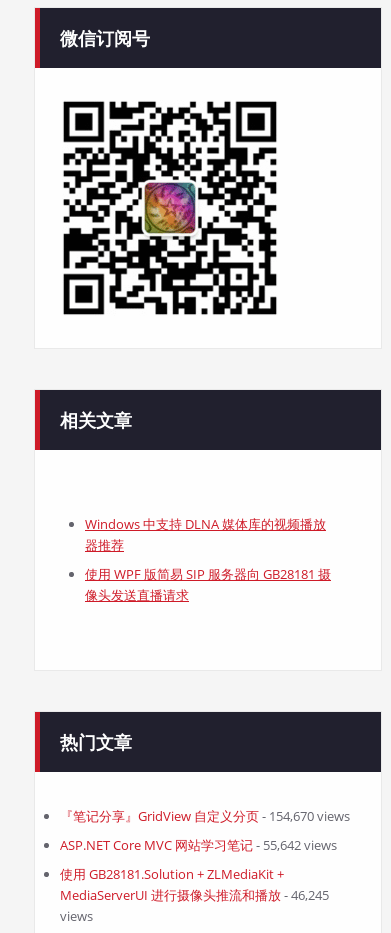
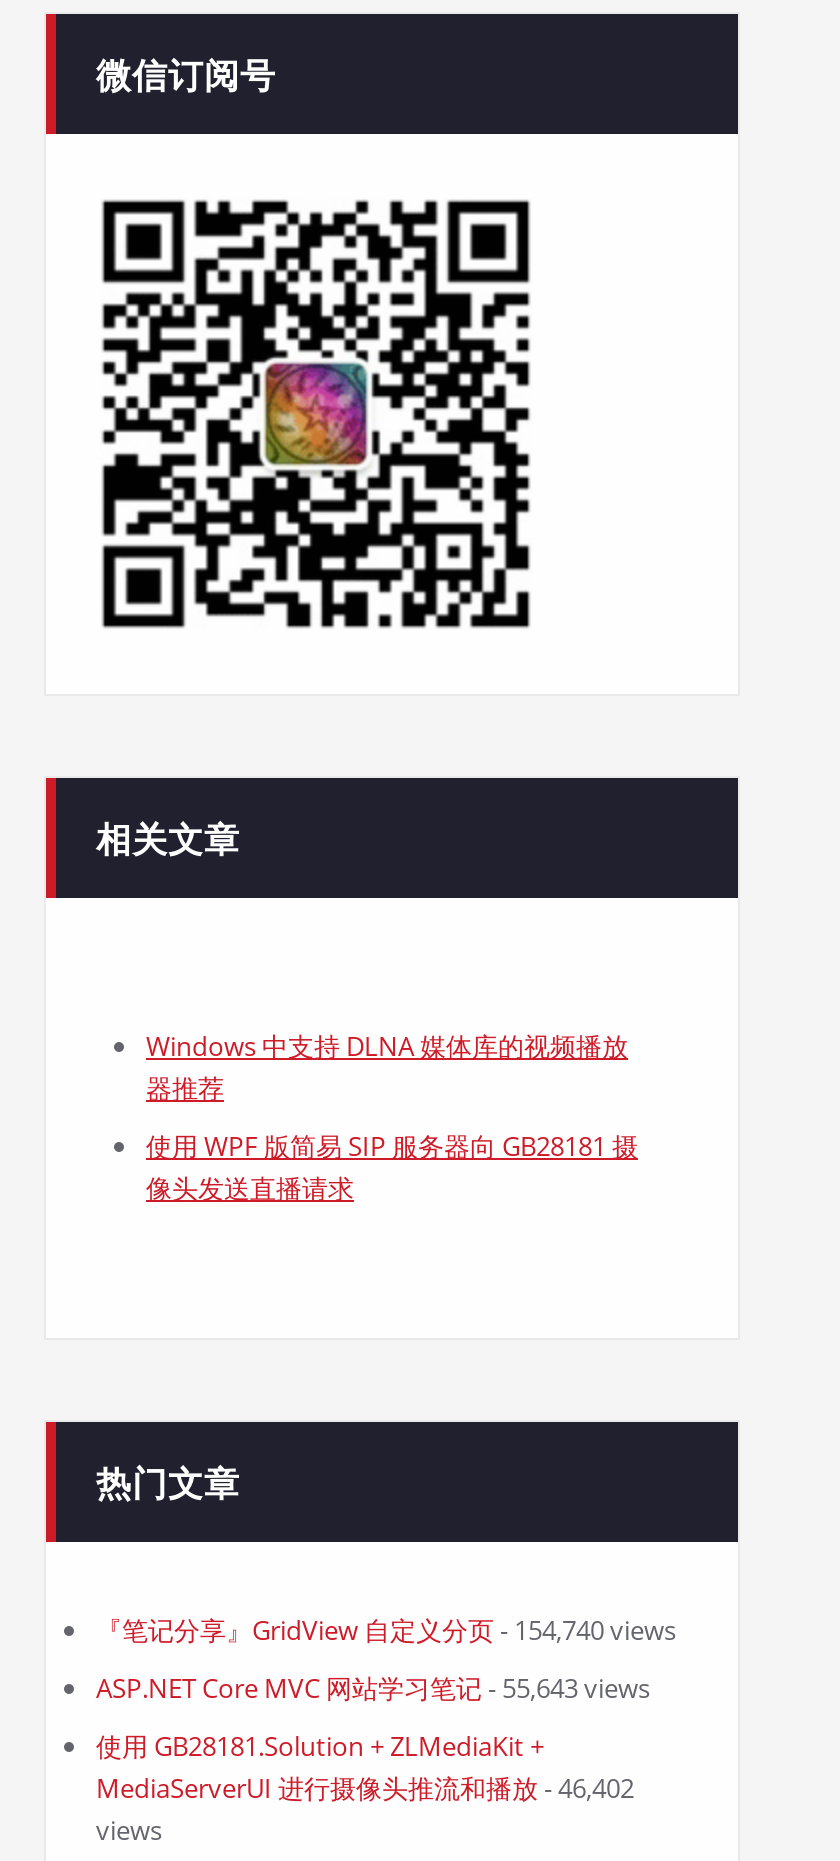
[60,807,350,825] 『笔记分享』GridView 自定义分页- 154,670 views -> [96,1612,676,1648] 『笔记分享』GridView 自定义分页- 154,740 views
[60,836,337,854] ASP.NET Core MVC 网站学习笔记- 55,642 views -> [96,1670,650,1706] ASP.NET Core MVC 网站学习笔记- 55,643 views
[60,886,329,904] MediaServerUI 进行摄像头推流和播放- 46,245 -> [96,1770,634,1806] MediaServerUI 进行摄像头推流和播放- 46,402

